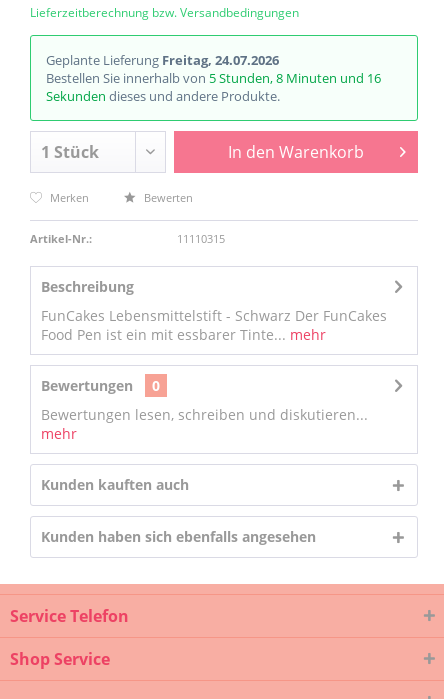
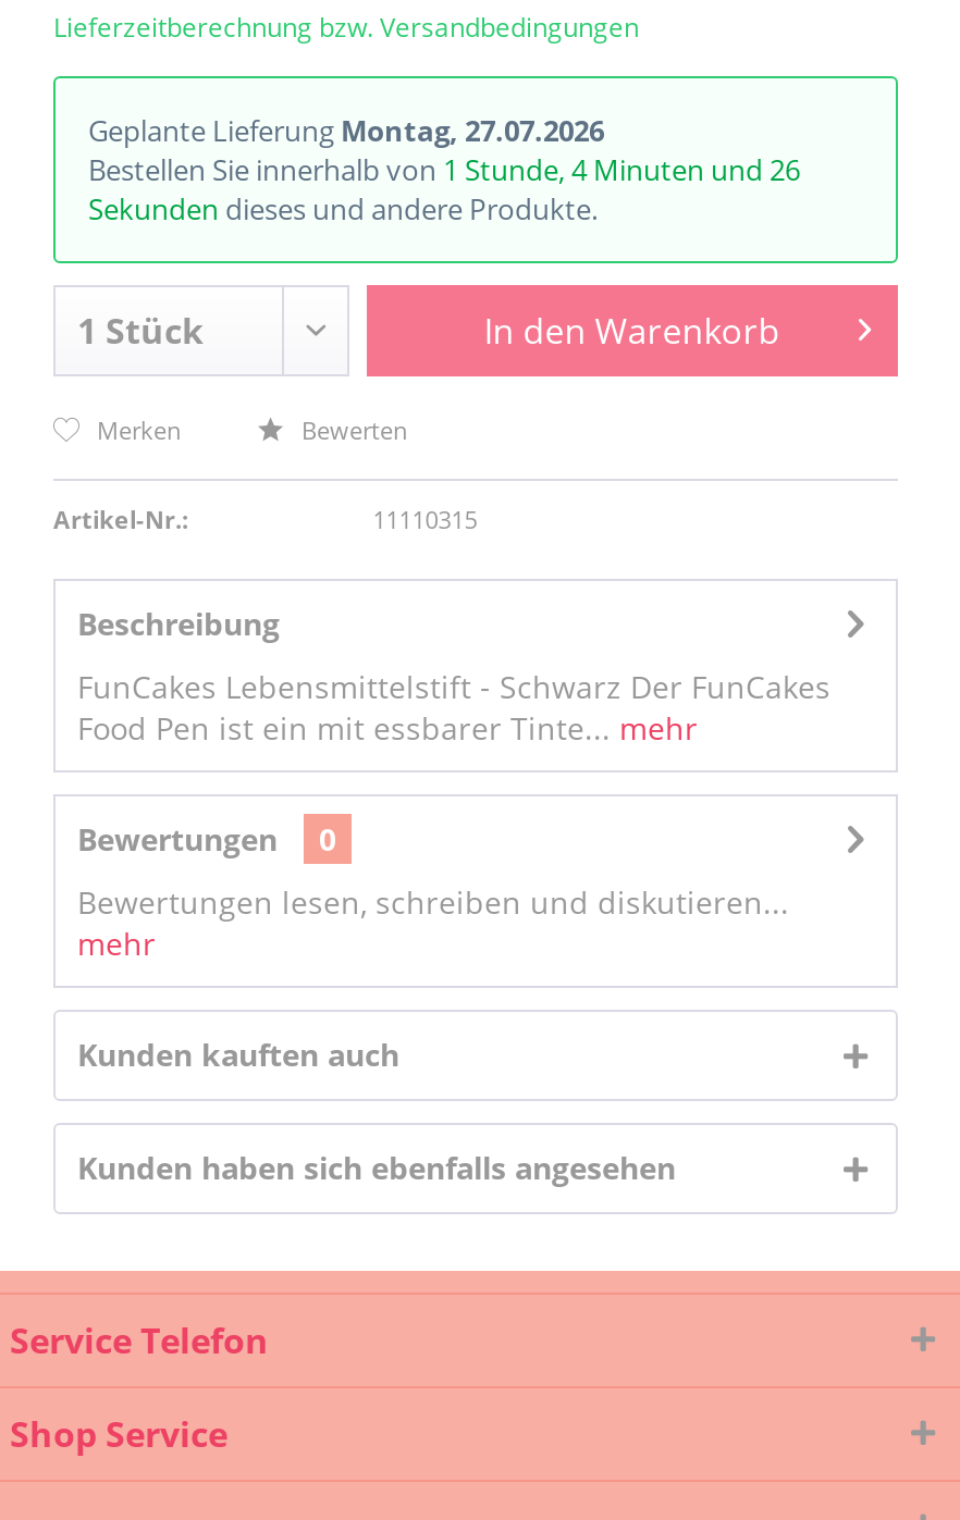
[46,51,279,69] Geplante Lieferung Freitag, 24.07.2026 -> [88,111,604,150] Geplante Lieferung Montag, 27.07.2026
[46,69,381,87] Bestellen Sie innerhalb von 5 Stunden, 8 Minuten und 16 -> [88,150,800,189] Bestellen Sie innerhalb von 1 Stunde, 4 Minuten und 26

